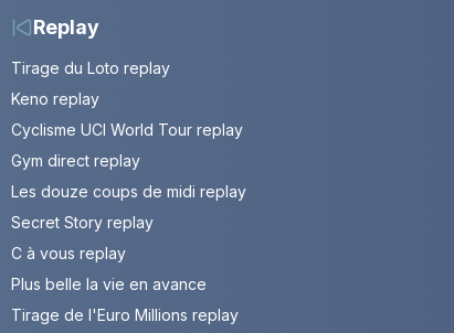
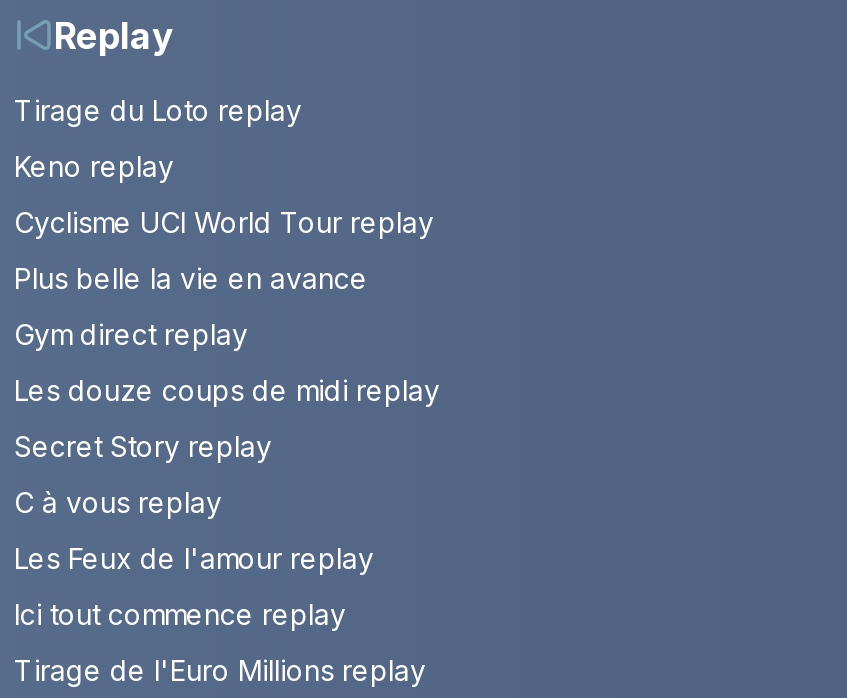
none -> [14,541,374,631] Les Feux de l'amour replay | Ici tout commence replay
moved [11,275,207,294] -> [14,261,368,295]: Plus belle la vie en avance

